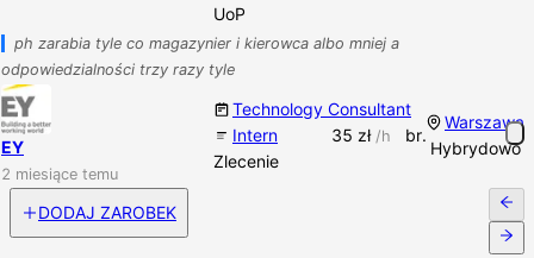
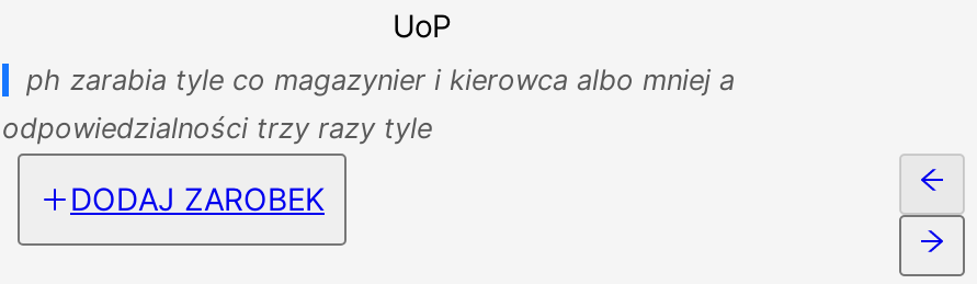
[1,83,118,183] [image] | EY | 2 miesiące temu -> none
[213,99,411,171] Technology Consultant | Intern | Zlecenie -> none
[430,112,524,158] Warszawa | Hybrydowo -> none
[331,125,427,145] 35 zł /h | br. -> none

